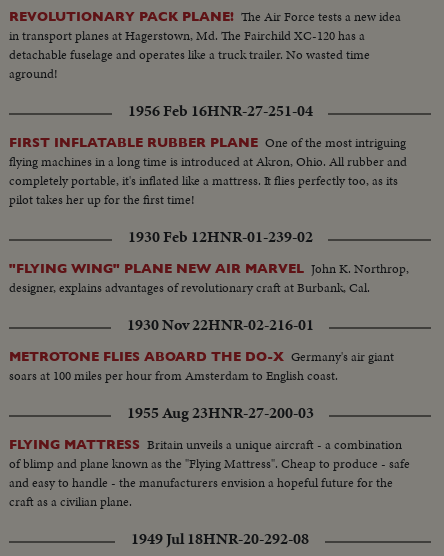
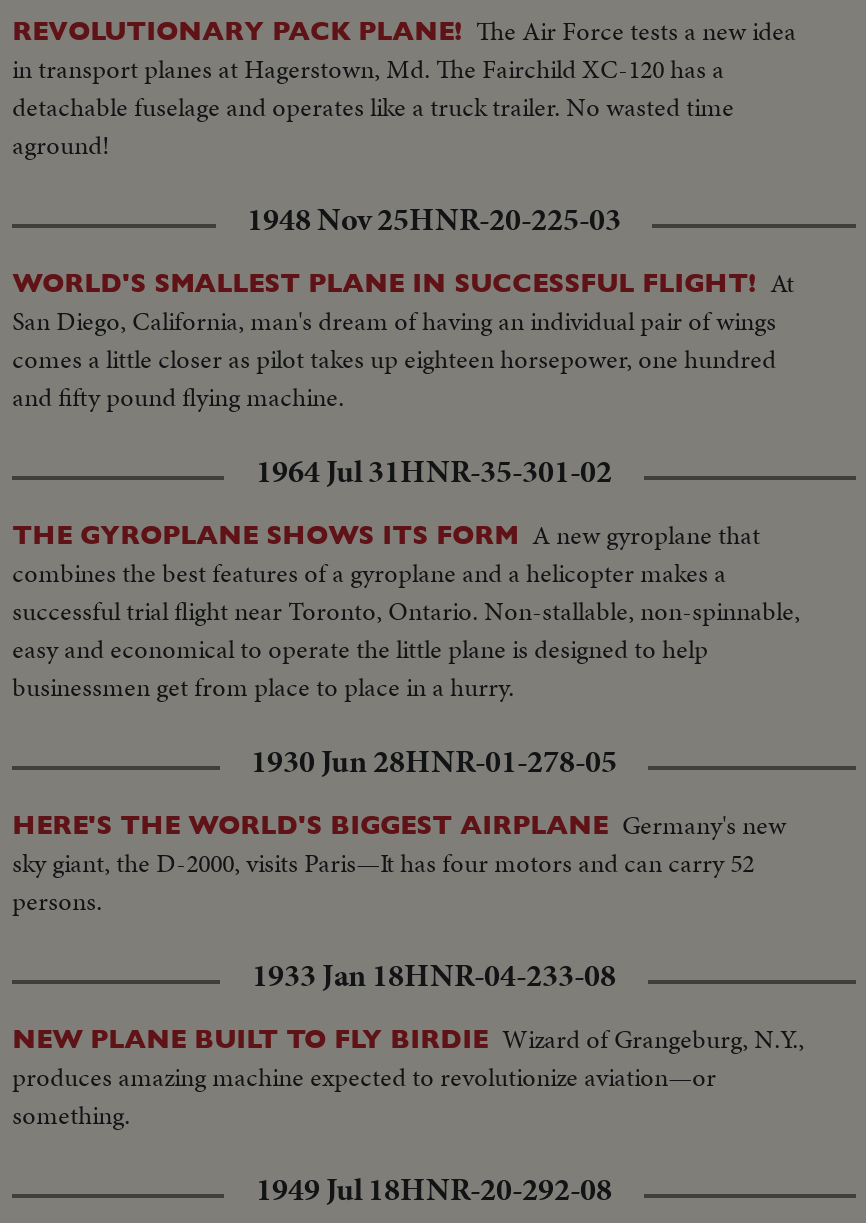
[127,100,312,122] 1956 Feb 16HNR-27-251-04 -> [247,197,621,241] 1948 Nov 25HNR-20-225-03
[9,133,407,209] FIRST INFLATABLE RUBBER PLANE One of the most intriguing | flying machines in a long time is introduced at Akron, Ohio. All rubber and | completely portable, it's inflated like a mattress. It flies perfectly too, as its | pilot takes her up for the first time! -> [12,263,794,415] WORLD'S SMALLEST PLANE IN SUCCESSFUL FLIGHT! At | San Diego, California, man's dream of having an individual pair of wings | comes a little closer as pilot takes up eighteen horsepower, one hundred | and fifty pound flying machine.
[127,226,312,248] 1930 Feb 12HNR-01-239-02 -> [256,449,612,493] 1964 Jul 31HNR-35-301-02
[9,259,409,297] "FLYING WING" PLANE NEW AIR MARVEL John K. Northrop, | designer, explains advantages of revolutionary craft at Burbank, Cal. -> [12,515,800,705] THE GYROPLANE SHOWS ITS FORM A new gyroplane that | combines the best features of a gyroplane and a helicopter makes a | successful trial flight near Toronto, Ontario. Non-stallable, non-spinnable, | easy and economical to operate the little plane is designed to help | businessmen get from place to place in a hurry.
[126,314,313,336] 1930 Nov 22HNR-02-216-01 -> [251,739,617,783] 1930 Jun 28HNR-01-278-05
[9,347,394,385] METROTONE FLIES ABOARD THE DO-X Germany's air giant | soars at 100 miles per hour from Amsterdam to English coast. -> [12,805,786,919] HERE'S THE WORLD'S BIGGEST AIRPLANE Germany's new | sky giant, the D-2000, visits Paris—It has four motors and can carry 52 | persons.
[126,402,313,424] 1955 Aug 23HNR-27-200-03 -> [252,953,616,997] 1933 Jan 18HNR-04-233-08
[9,435,410,511] FLYING MATTRESS Britain unveils a unique aircraft - a combination | of blimp and plane known as the "Flying Mattress". Cheap to produce - safe | and easy to handle - the manufacturers envision a hopeful future for the | craft as a civilian plane. -> [12,1019,804,1133] NEW PLANE BUILT TO FLY BIRDIE Wizard of Grangeburg, N.Y., | produces amazing machine expected to revolutionize aviation—or | something.

